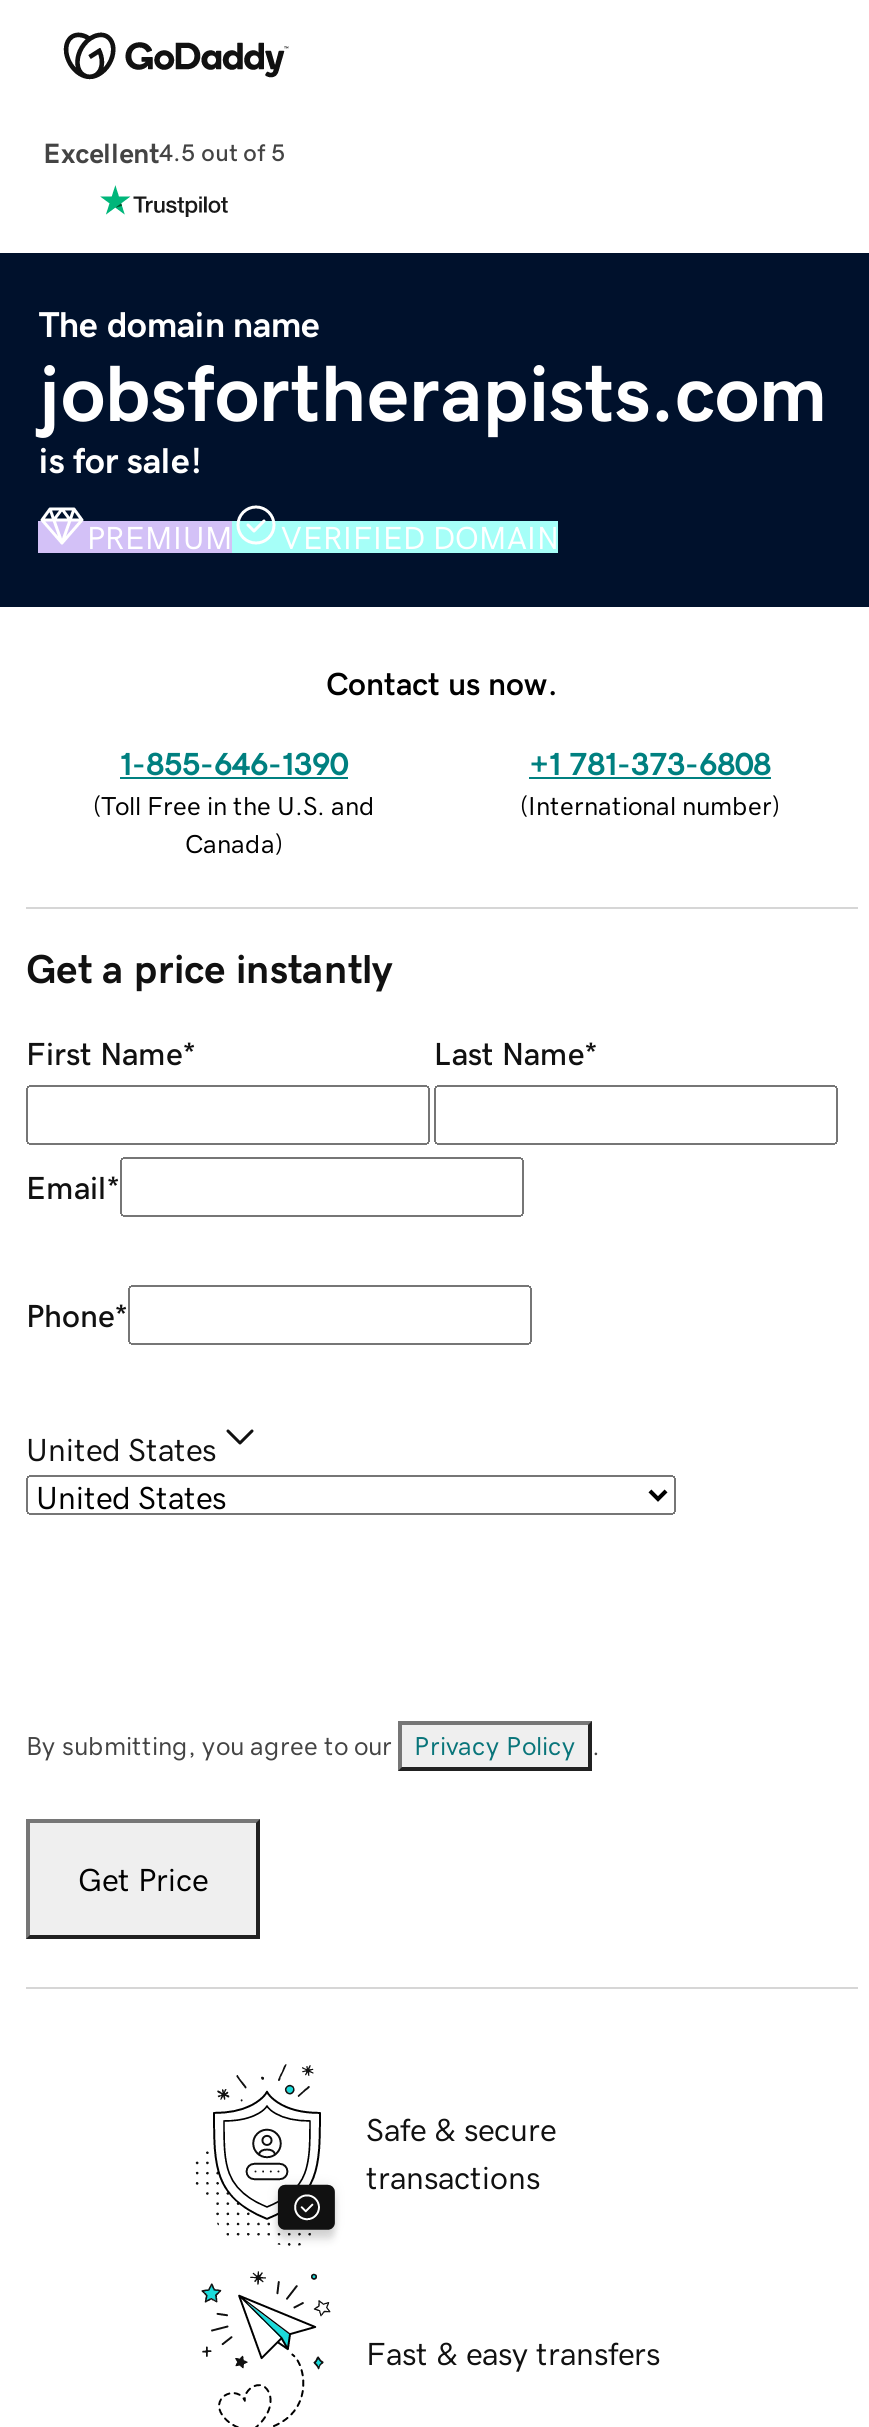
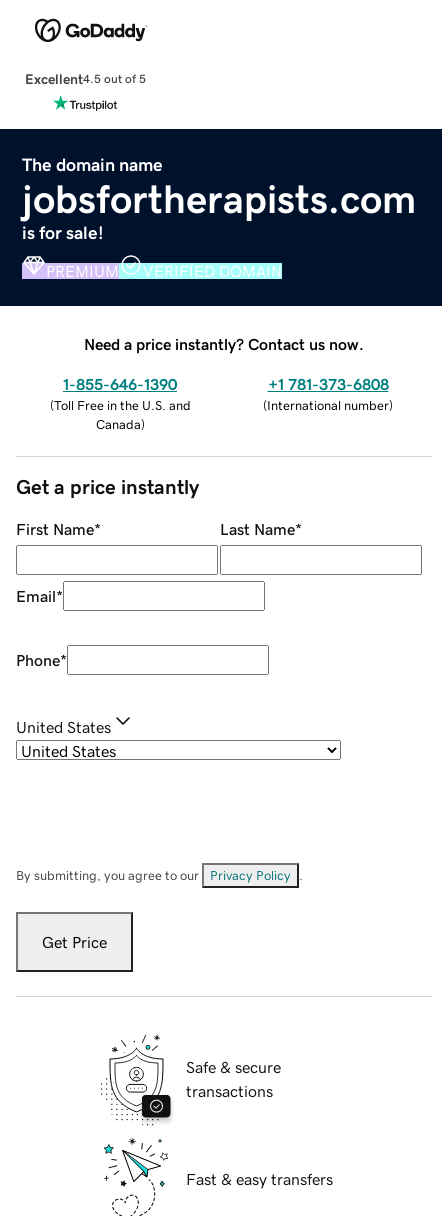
[326,666,558,698] Contact us now. -> [84,336,364,352] Need a price instantly? Contact us now.

